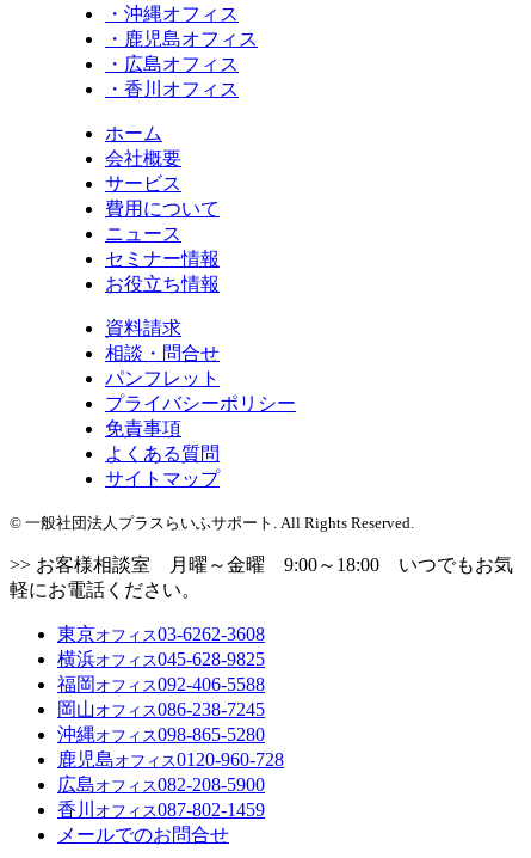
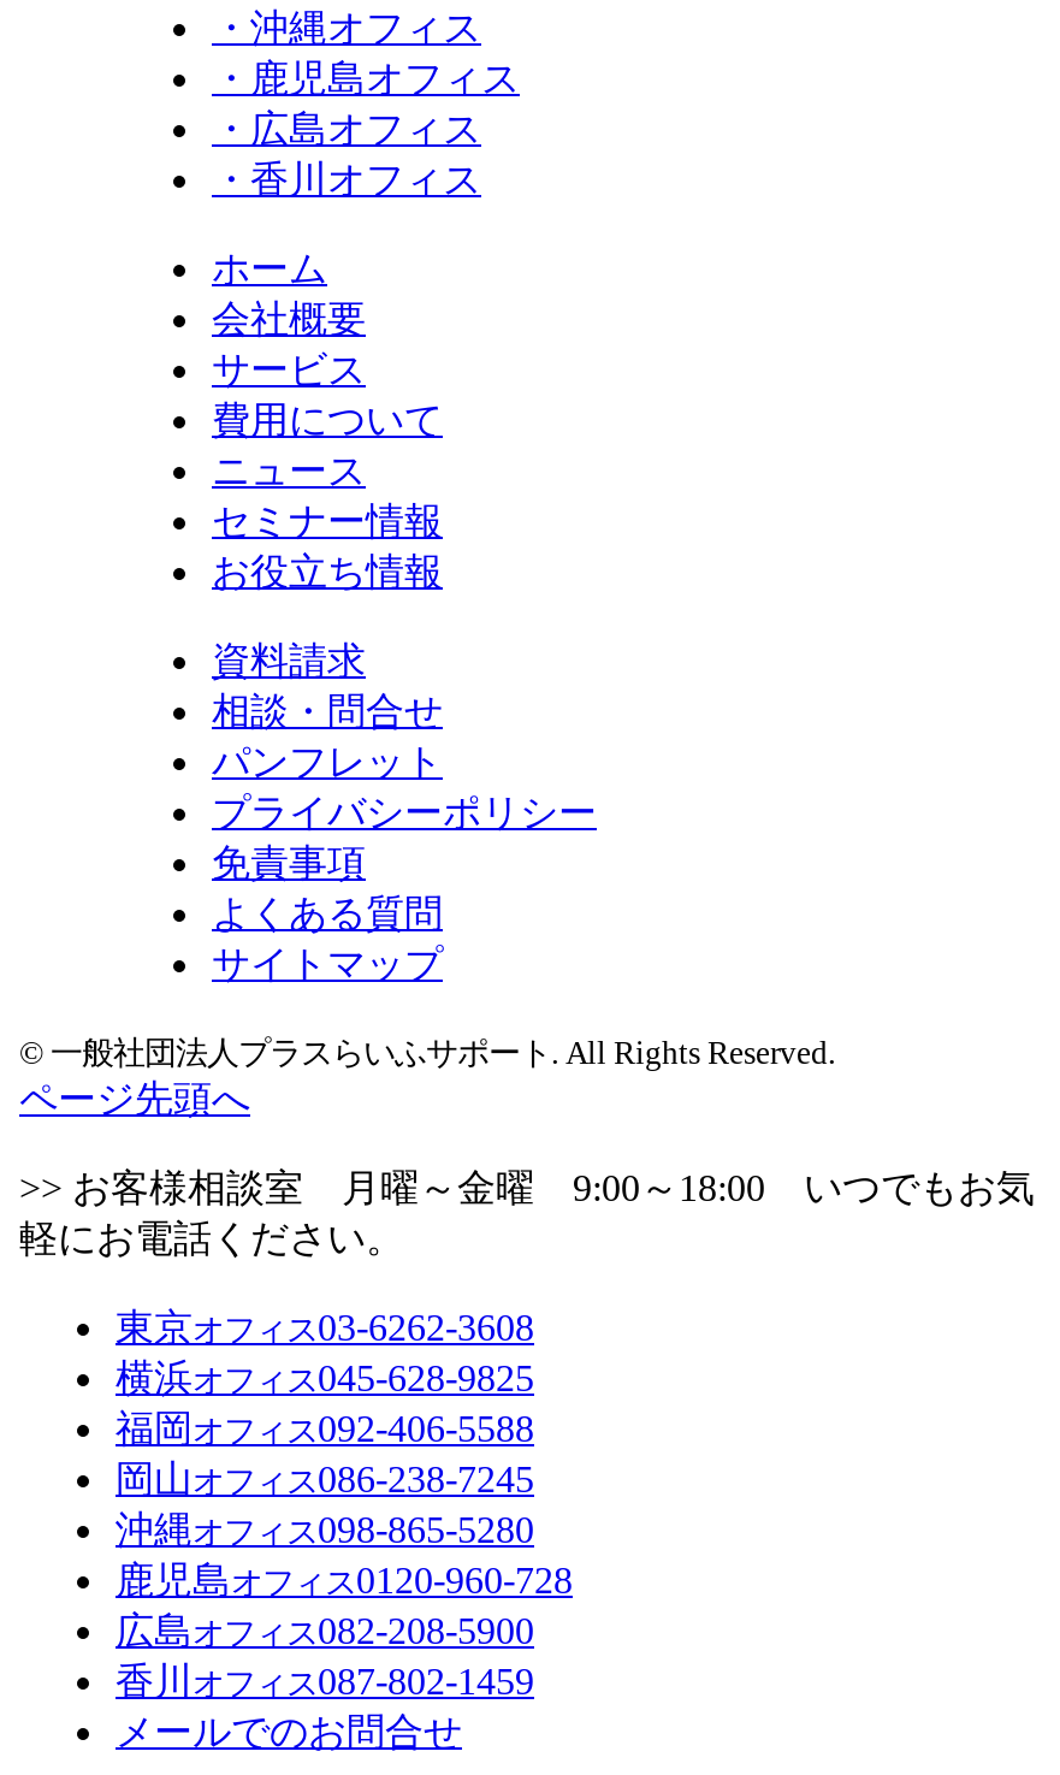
none -> [19,1077,250,1118] ページ先頭へ

